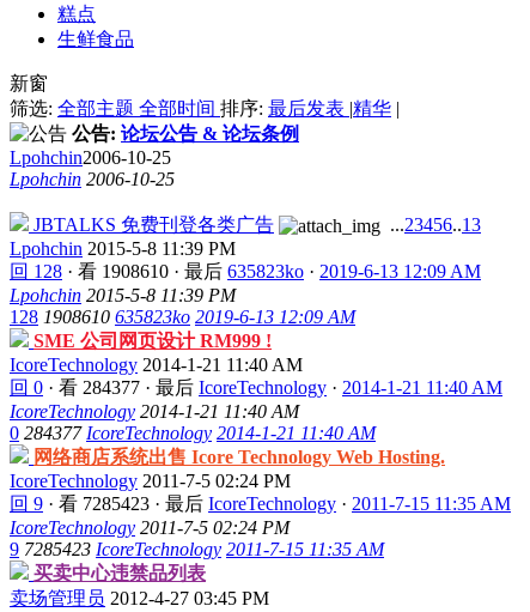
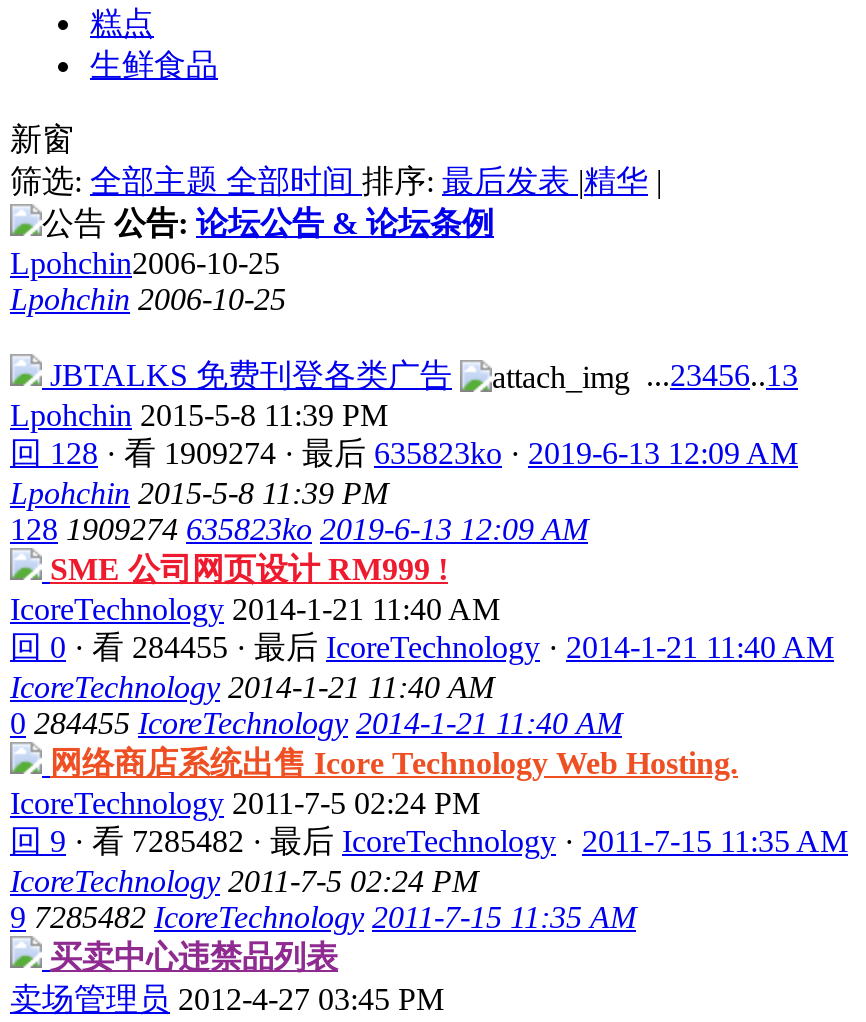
[10,261,481,281] 回 128 · 看 1908610 · 最后635823ko · 2019-6-13 12:09 AM -> [10,436,798,470] 回 128 · 看 1909274 · 最后635823ko · 2019-6-13 12:09 AM
[10,306,355,327] 128 1908610 635823ko 2019-6-13 12:09 AM -> [10,512,588,546] 128 1909274 635823ko 2019-6-13 12:09 AM
[10,377,502,398] 回 0 · 看 284377 · 最后IcoreTechnology · 2014-1-21 11:40 AM -> [10,630,834,664] 回 0 · 看 284455 · 最后IcoreTechnology · 2014-1-21 11:40 AM
[10,423,376,443] 0 284377 IcoreTechnology 2014-1-21 11:40 AM -> [10,706,622,740] 0 284455 IcoreTechnology 2014-1-21 11:40 AM
[10,493,511,514] 回 9 · 看 7285423 · 最后IcoreTechnology · 2011-7-15 11:35 AM -> [10,824,848,858] 回 9 · 看 7285482 · 最后IcoreTechnology · 2011-7-15 11:35 AM
[10,539,384,559] 9 7285423 IcoreTechnology 2011-7-15 11:35 AM -> [10,900,636,934] 9 7285482 IcoreTechnology 2011-7-15 11:35 AM

